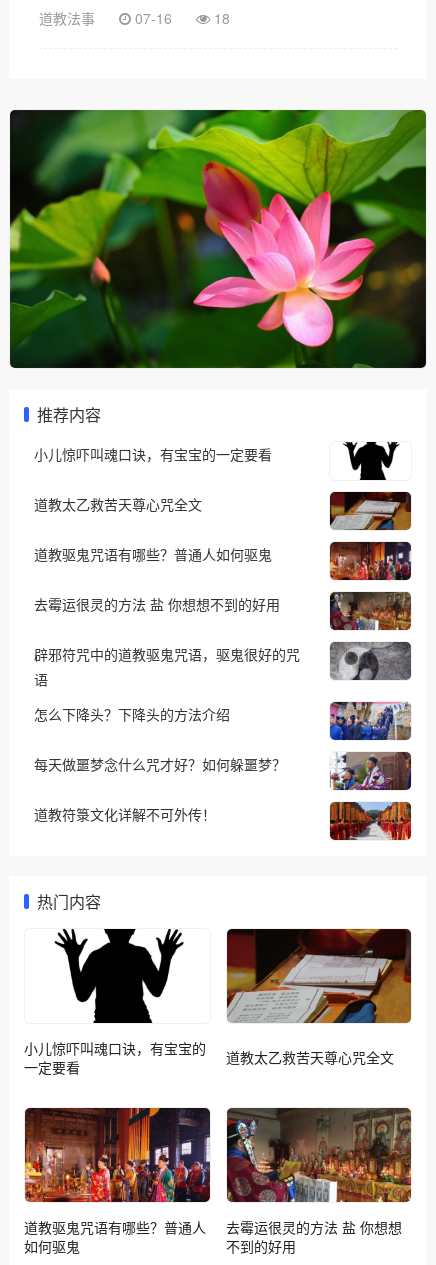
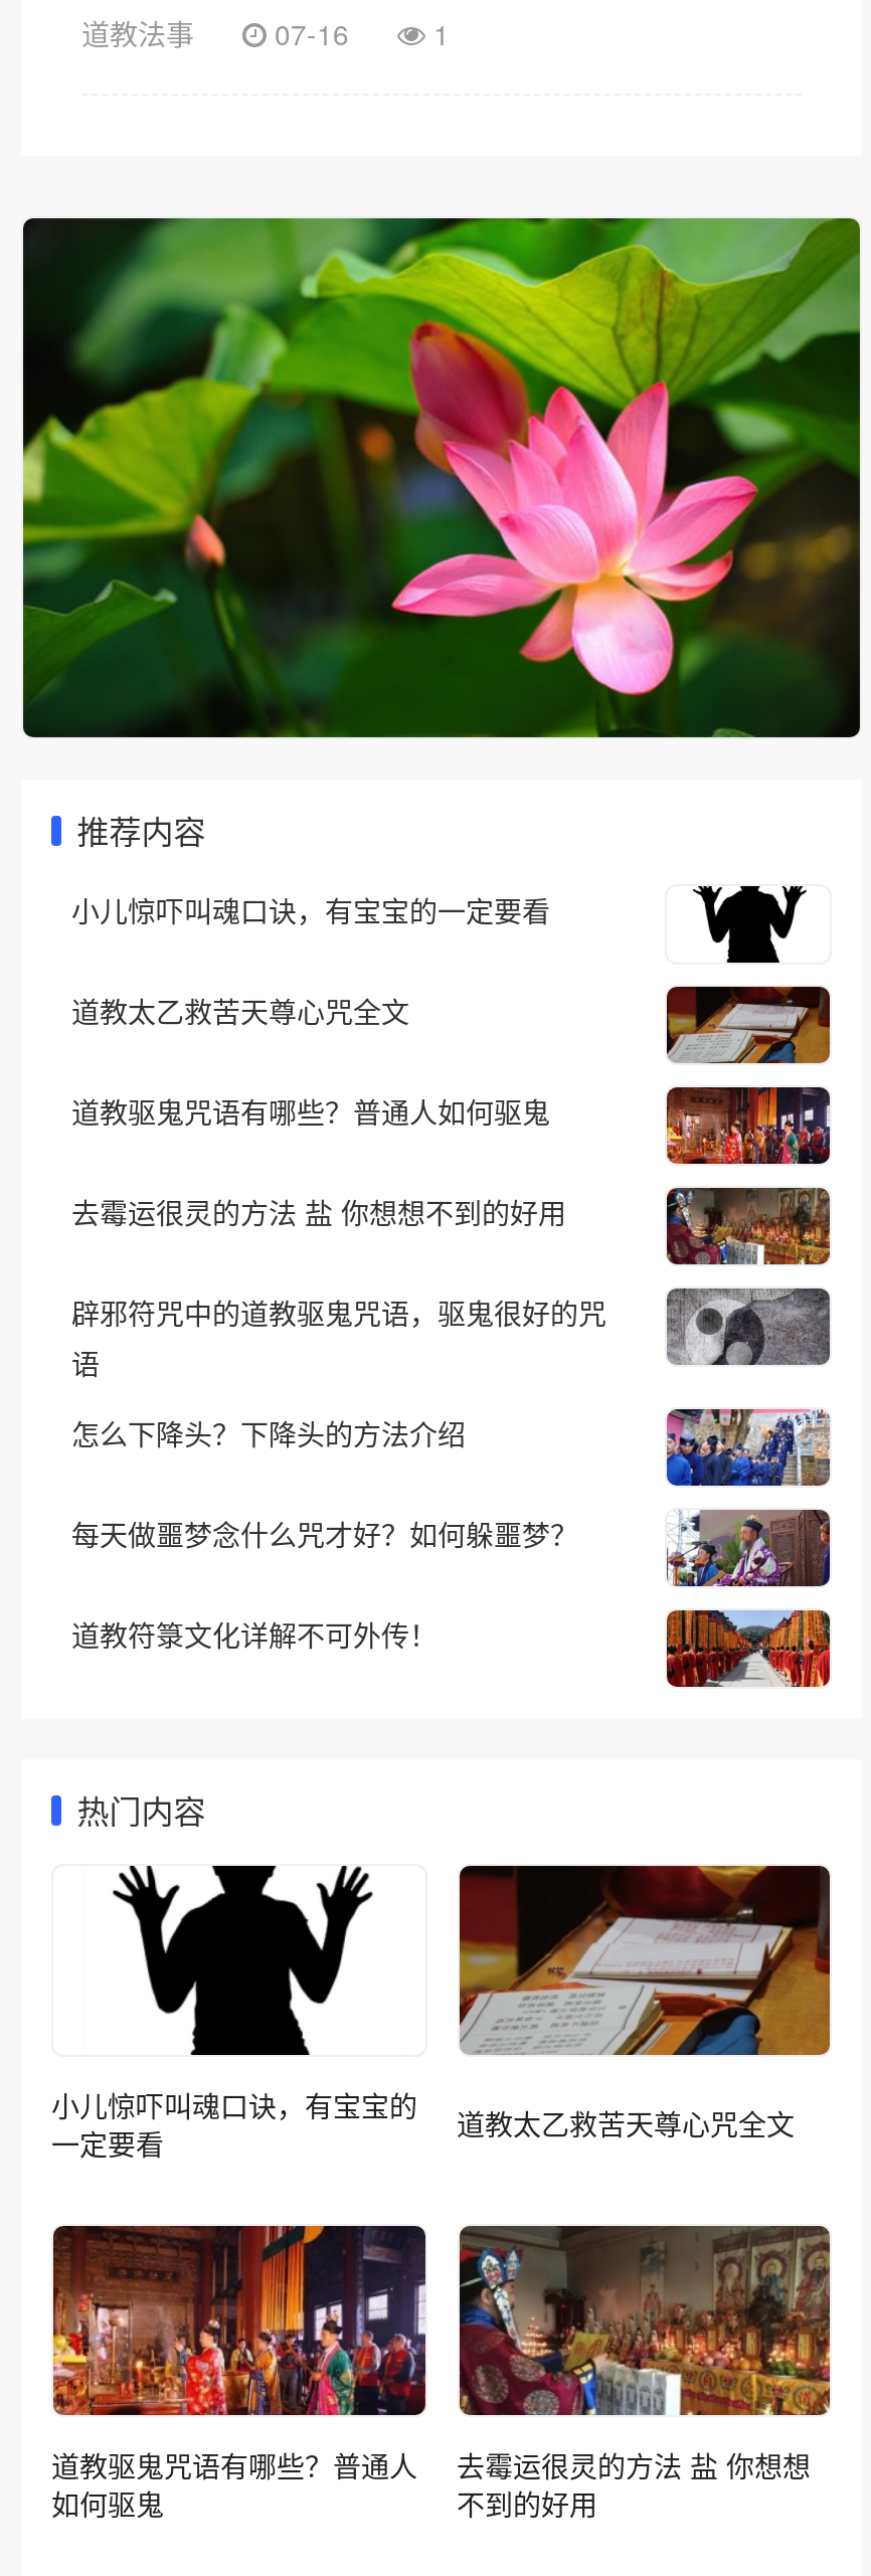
[39,8,230,28] 道教法事 07-16 18 -> [81,13,450,53] 道教法事 07-16 1

